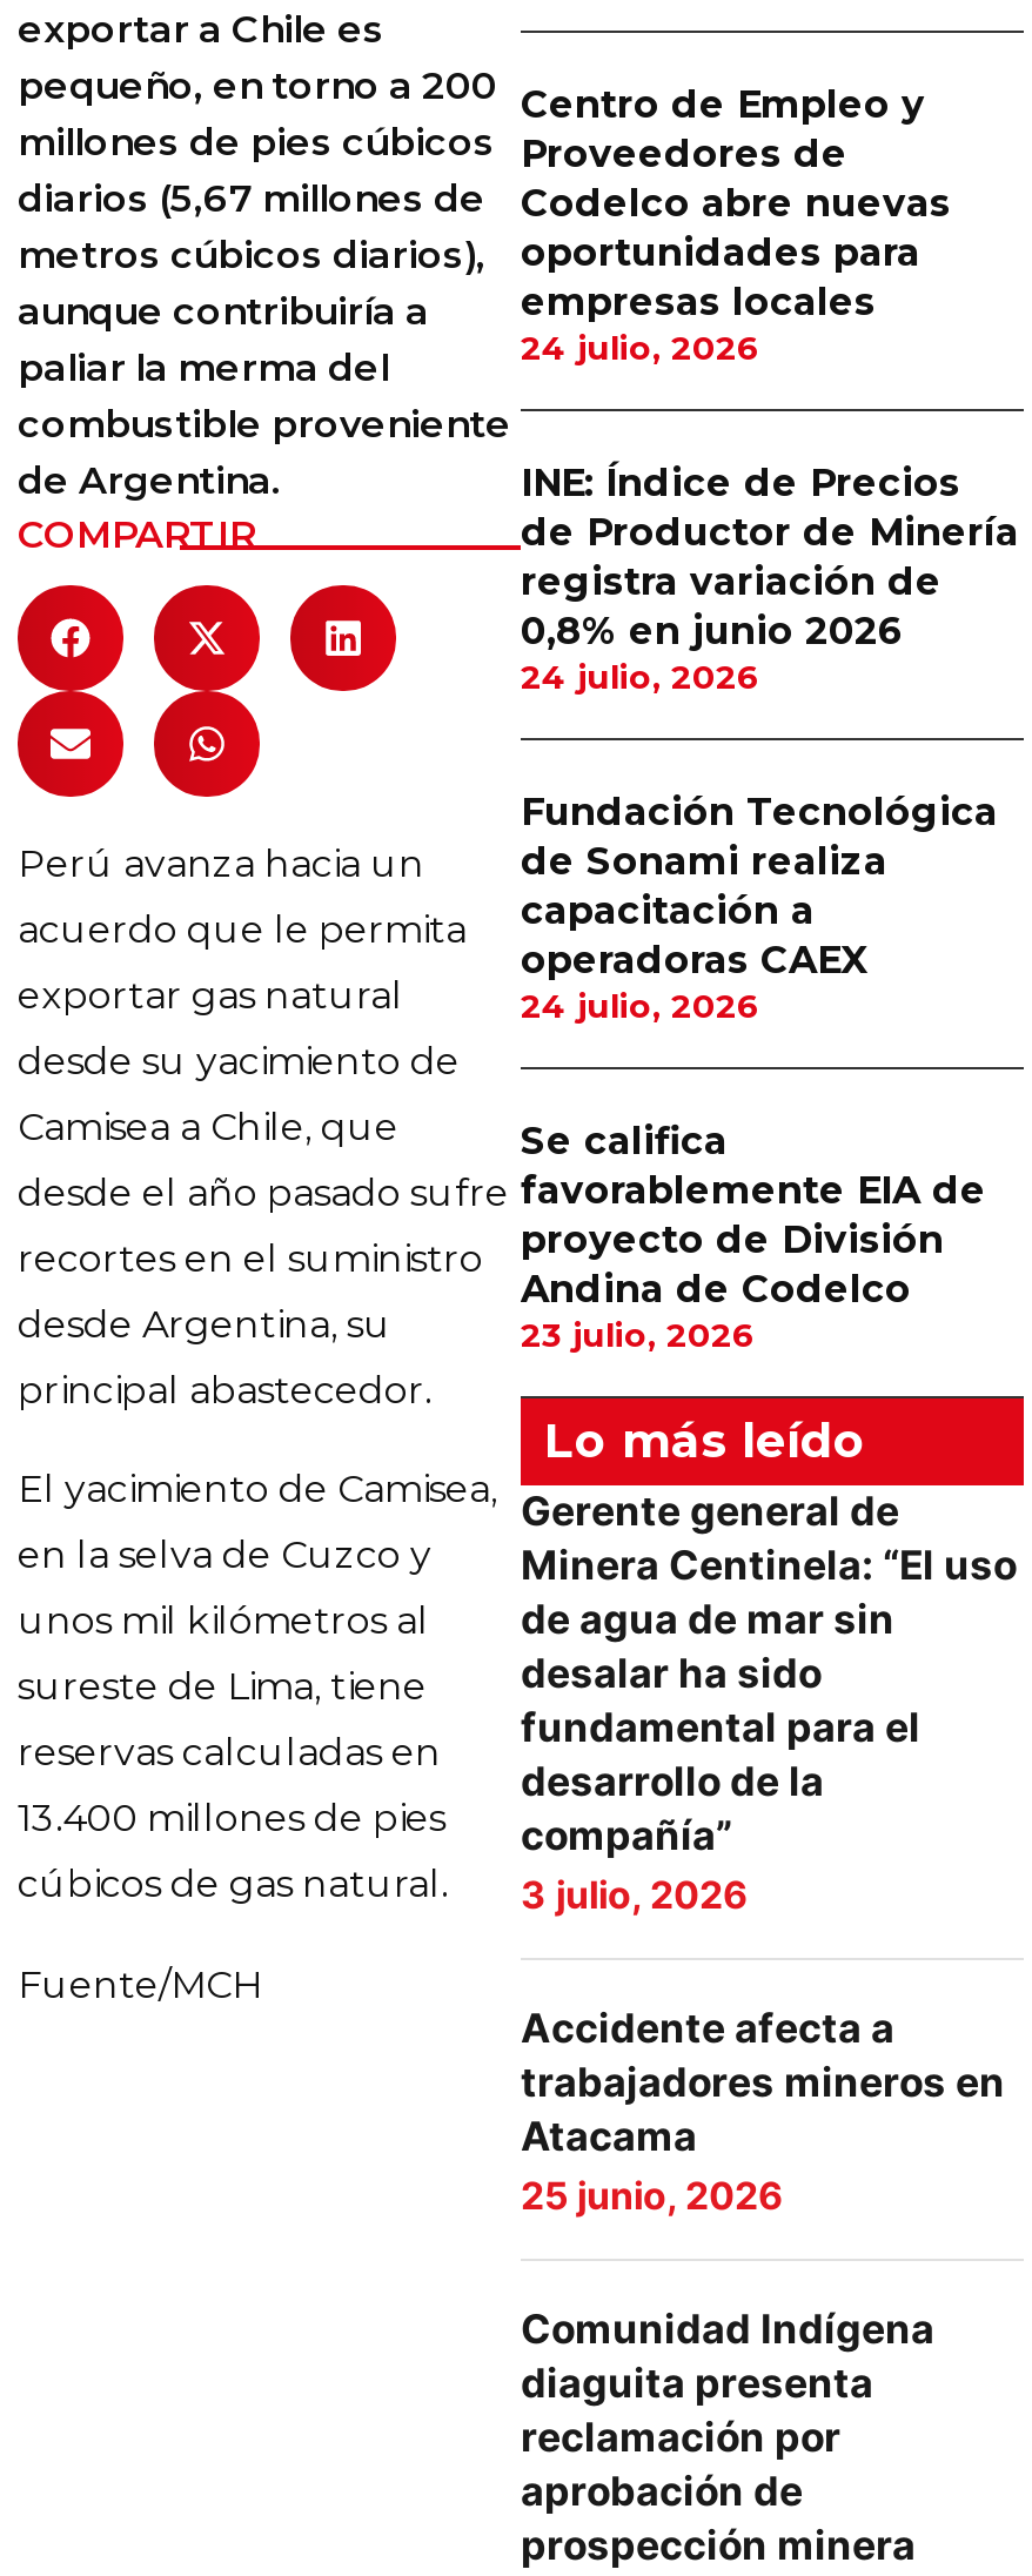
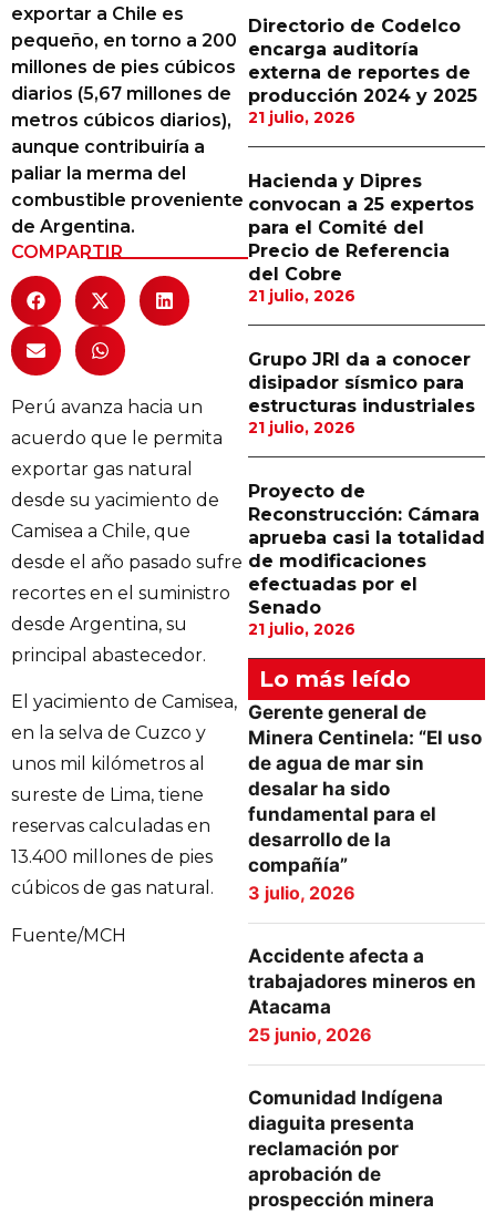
[521,82,951,369] Centro de Empleo y | Proveedores de | Codelco abre nuevas | oportunidades para | empresas locales | 24 julio, 2026 -> [248,16,477,127] Directorio de Codelco | encarga auditoría | externa de reportes de | producción 2024 y 2025 | 21 julio, 2026
[521,461,1019,698] INE: Índice de Precios | de Productor de Minería | registra variación de | 0,8% en junio 2026 | 24 julio, 2026 -> [248,171,474,306] Hacienda y Dipres | convocan a 25 expertos | para el Comité del | Precio de Referencia | del Cobre | 21 julio, 2026
[521,790,998,1027] Fundación Tecnológica | de Sonami realiza | capacitación a | operadoras CAEX | 24 julio, 2026 -> [248,349,475,438] Grupo JRI da a conocer | disipador sísmico para | estructuras industriales | 21 julio, 2026
[521,1119,986,1356] Se califica | favorablemente EIA de | proyecto de División | Andina de Codelco | 23 julio, 2026 -> [248,481,485,639] Proyecto de | Reconstrucción: Cámara | aprueba casi la totalidad | de modificaciones | efectuadas por el | Senado | 21 julio, 2026

